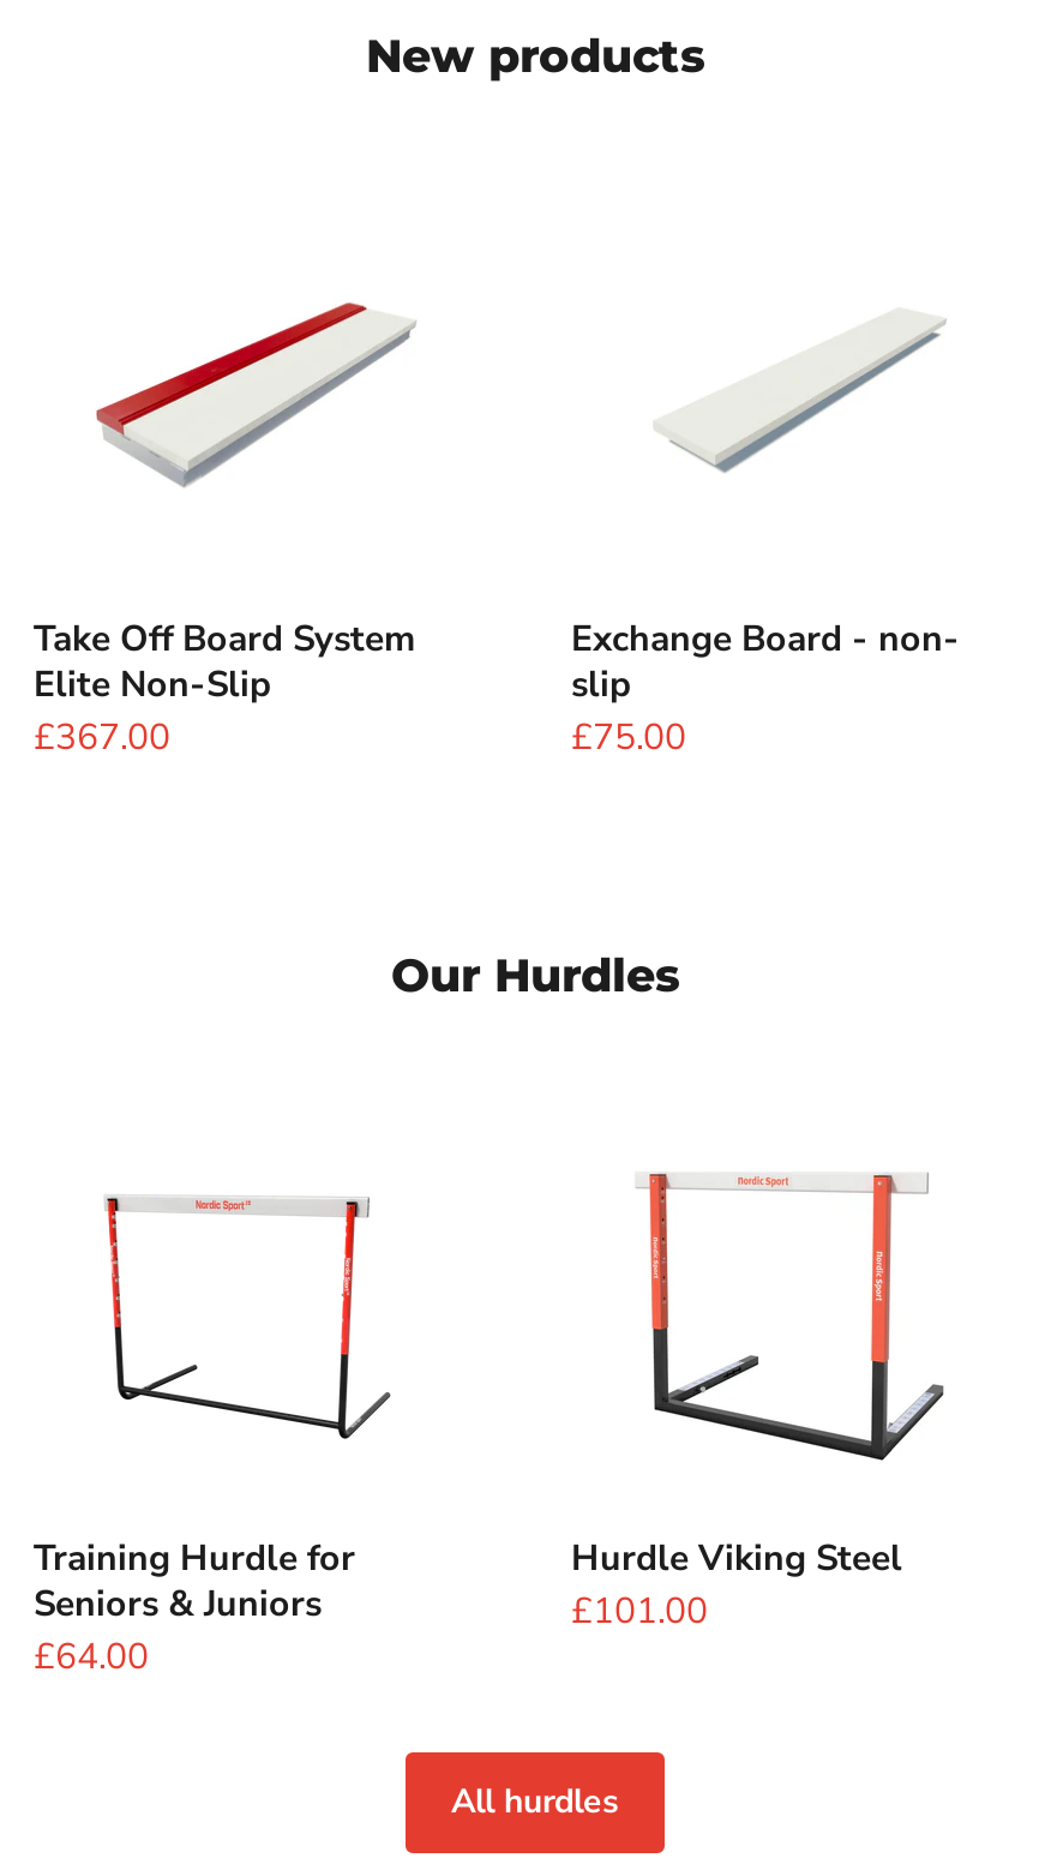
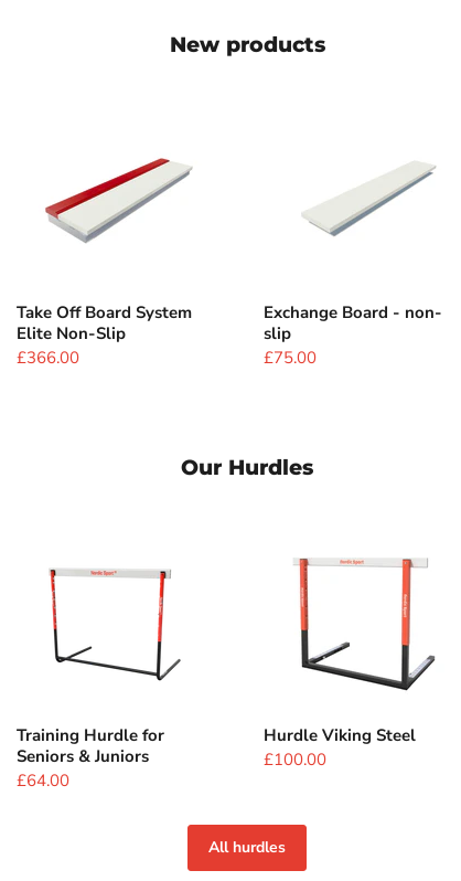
[34,712,170,760] £367.00 -> [17,346,79,369] £366.00
[571,1586,708,1634] £101.00 -> [264,748,326,770] £100.00

